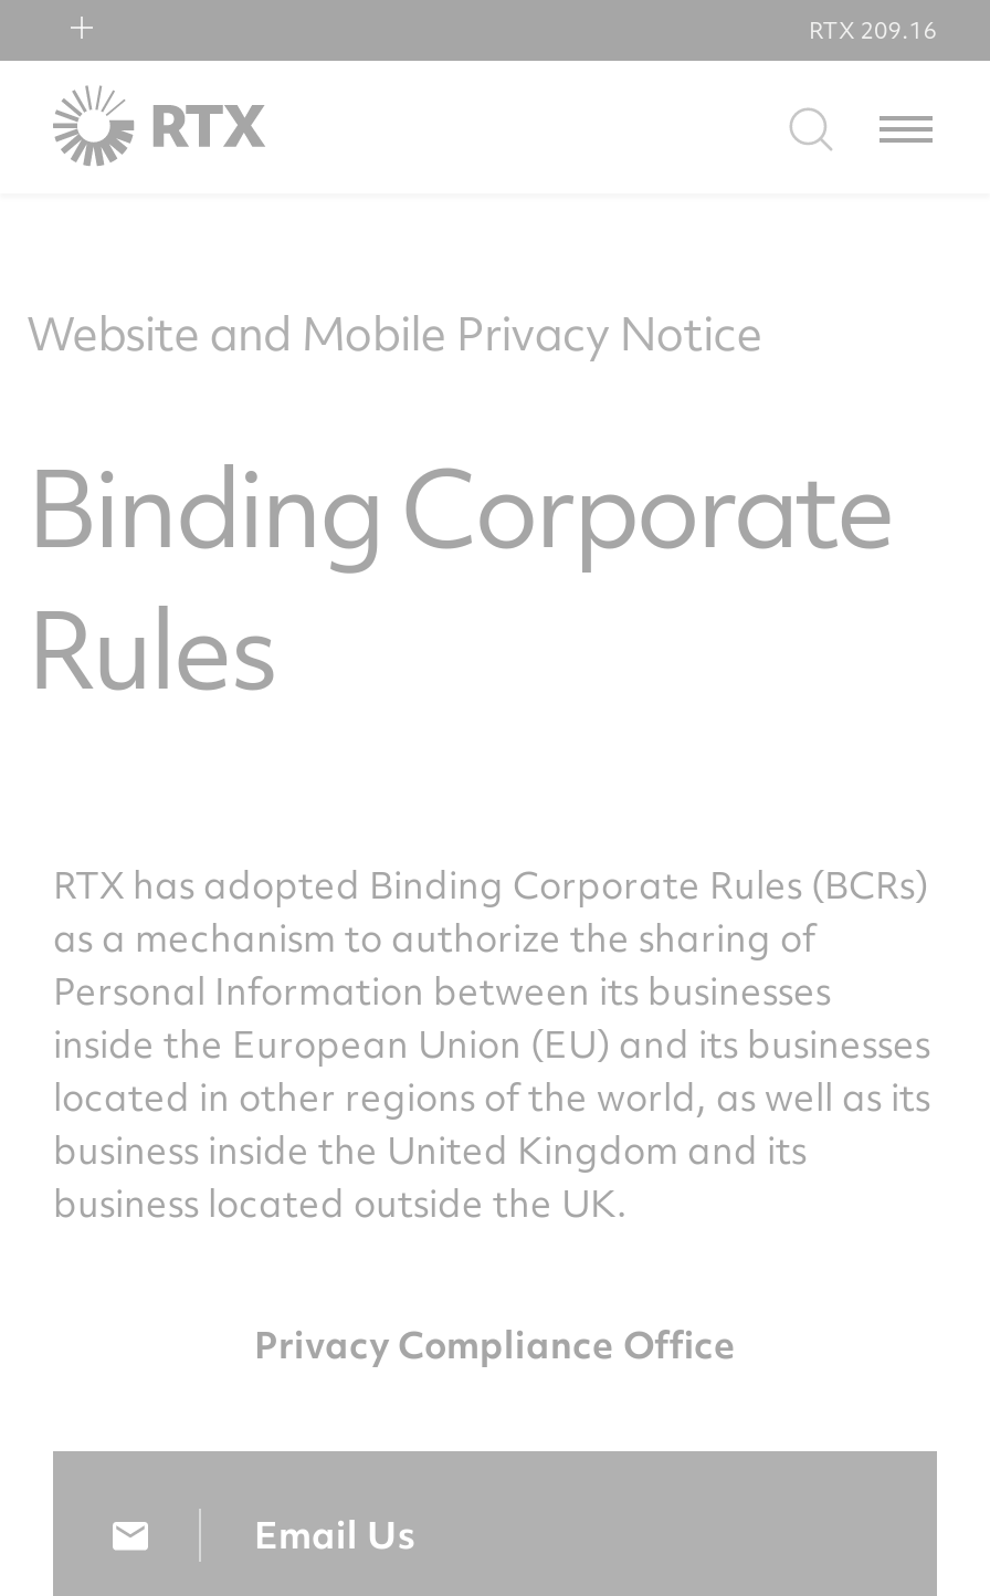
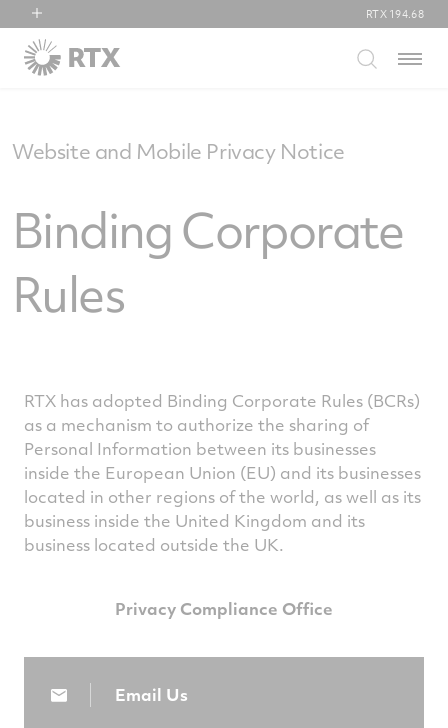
[809,14,937,45] RTX 209.16 -> [366,7,424,21] RTX 194.68

